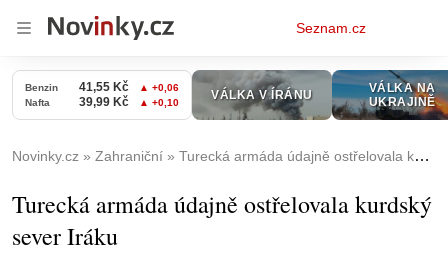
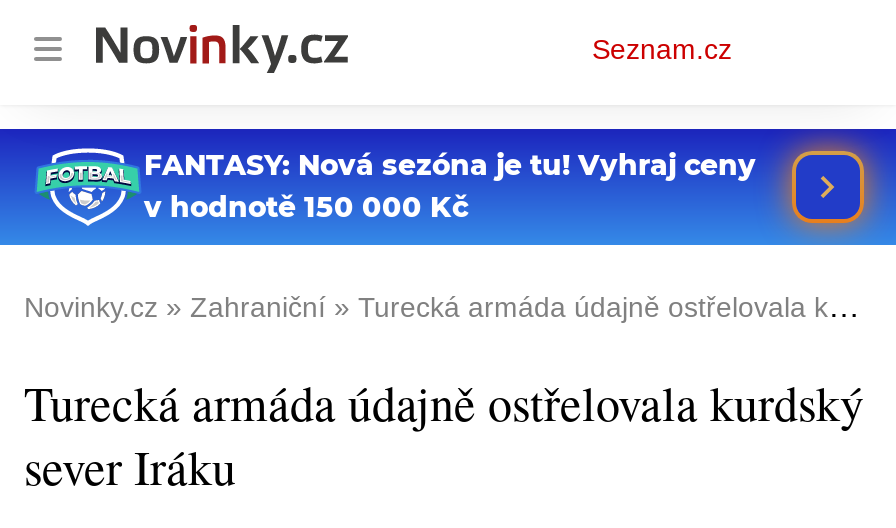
[3,68,445,125] [image] -> [6,127,890,247] [image]

